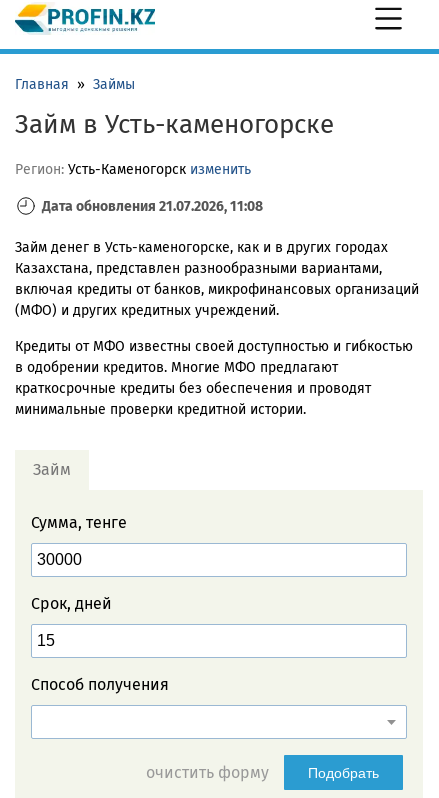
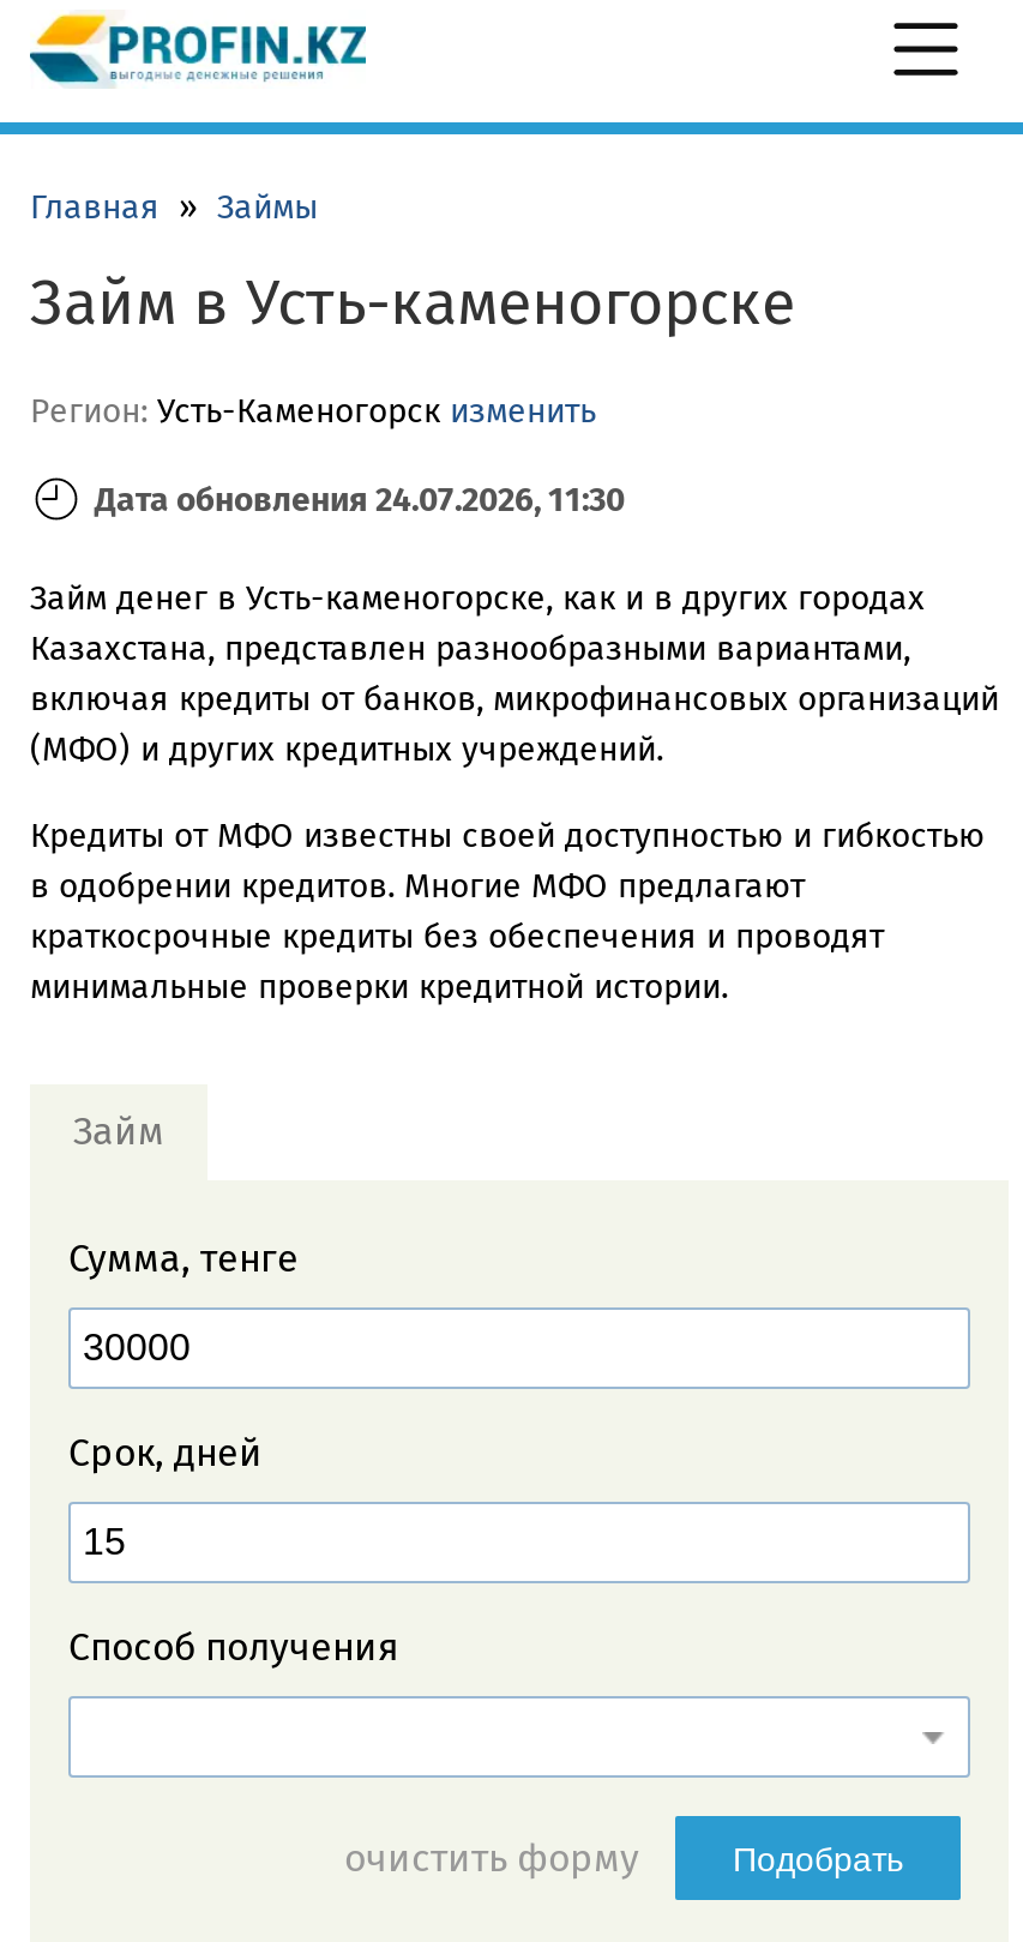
[42,197,263,214] Дата обновления 21.07.2026, 11:08 -> [95,479,625,519] Дата обновления 24.07.2026, 11:30

